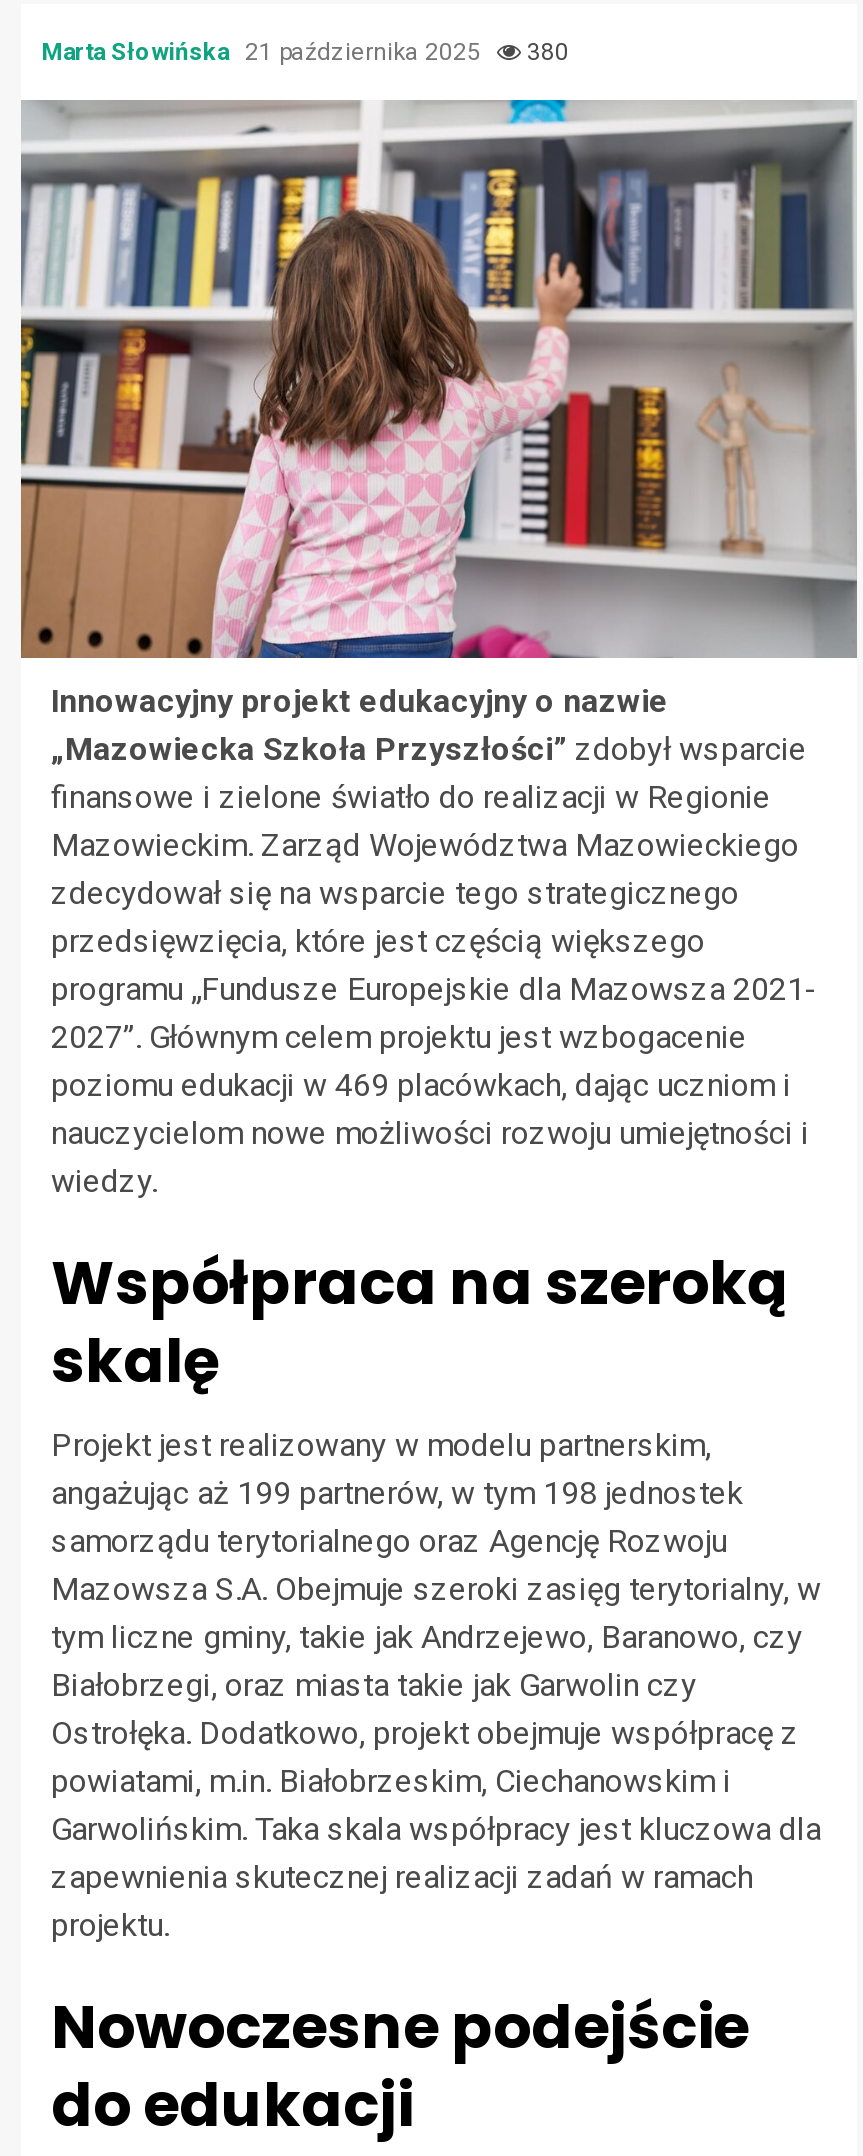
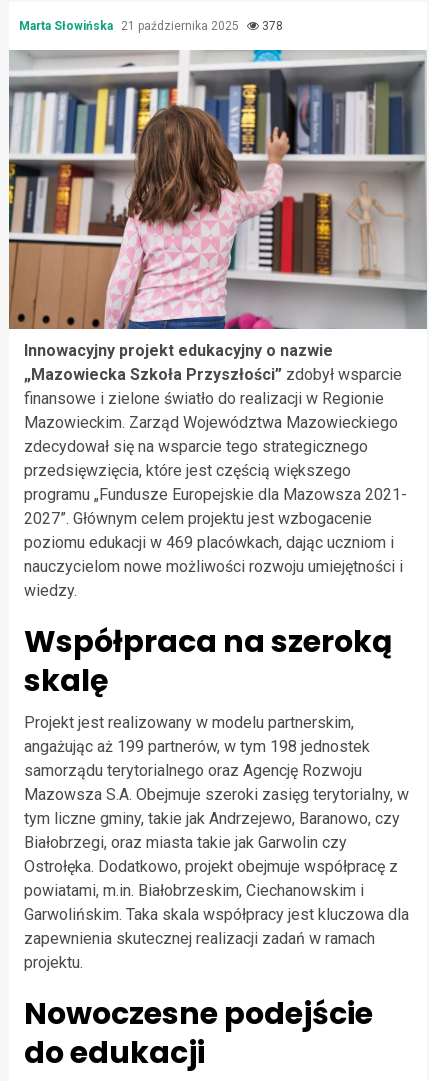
[41,38,569,66] Marta Słowińska 21 października 2025 380 -> [19,19,283,33] Marta Słowińska 21 października 2025 378

